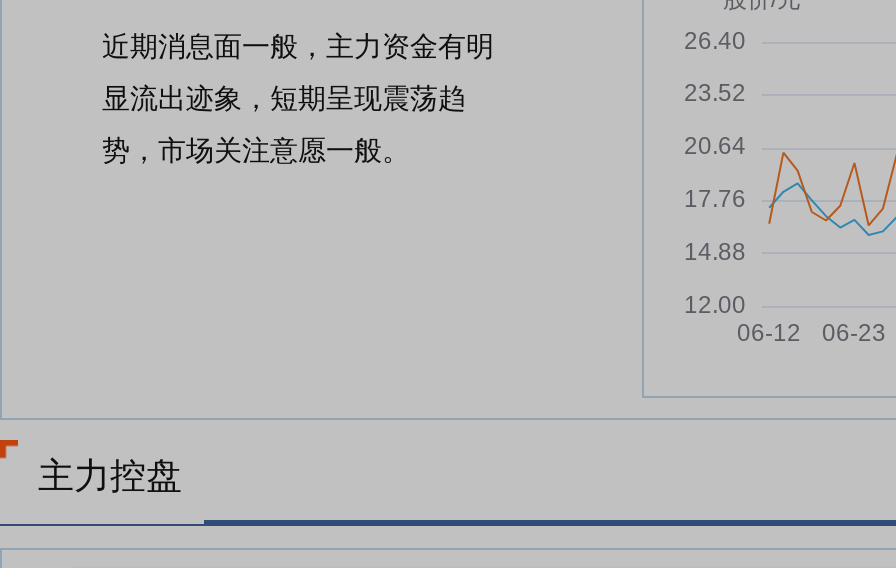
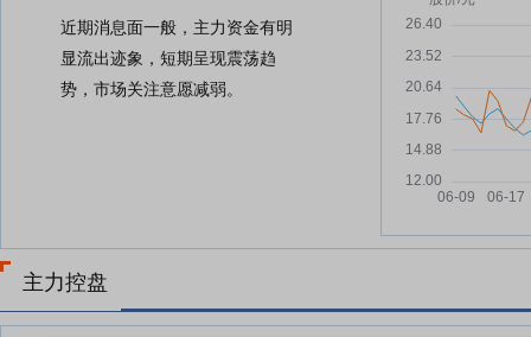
[102,134,410,166] 势，市场关注意愿一般。 -> [60,80,243,98] 势，市场关注意愿减弱。
[766,150,890,238] [image] -> [455,89,527,140] [image]

